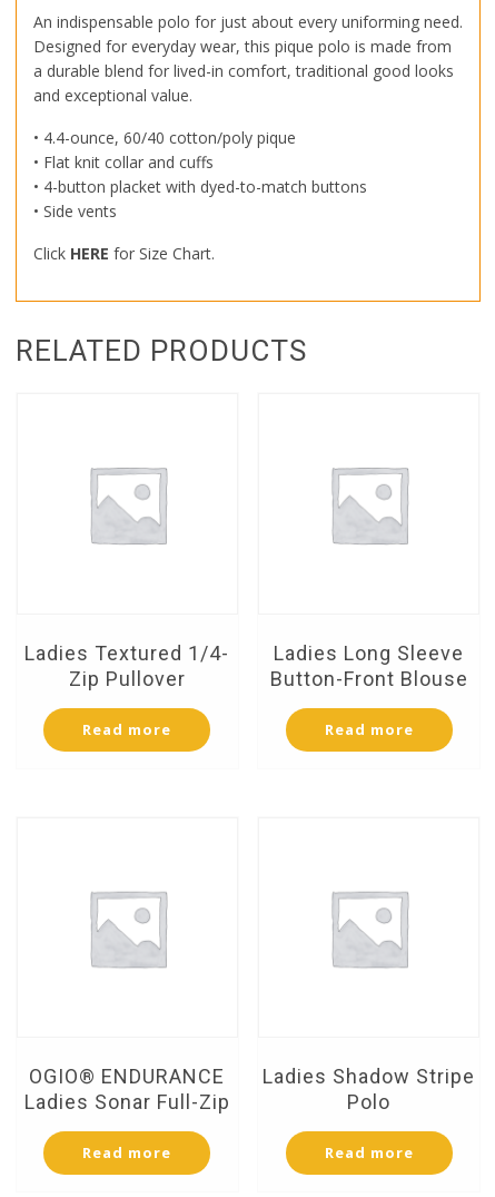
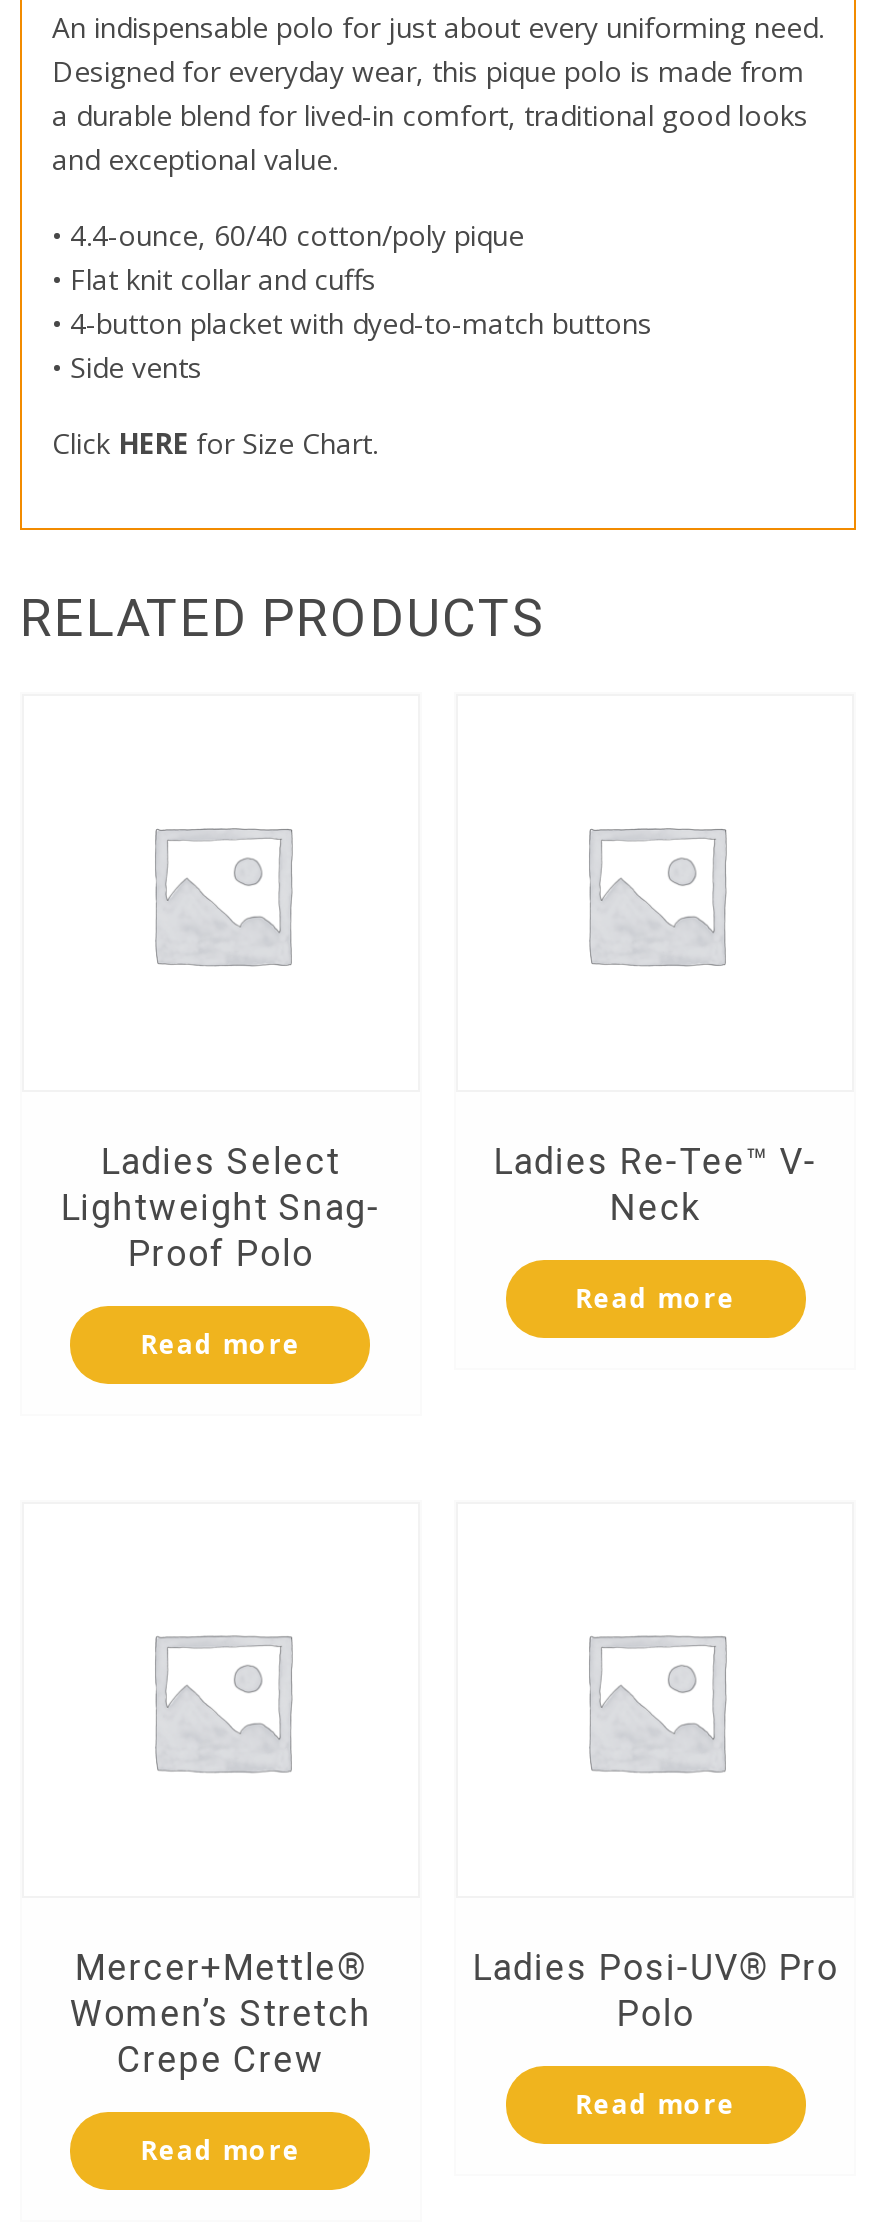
[25,641,229,690] Ladies Textured 1/4- | Zip Pullover -> [61,1140,381,1274] Ladies Select | Lightweight Snag- | Proof Polo
[270,641,468,690] Ladies Long Sleeve | Button-Front Blouse -> [493,1140,817,1228] Ladies Re-Tee™ V- | Neck
[24,1065,230,1114] OGIO® ENDURANCE | Ladies Sonar Full-Zip -> [70,1947,372,2081] Mercer+Mettle® | Women’s Stretch | Crepe Crew
[263,1065,475,1088] Ladies Shadow Stripe -> [472,1947,838,1989] Ladies Posi-UV® Pro

